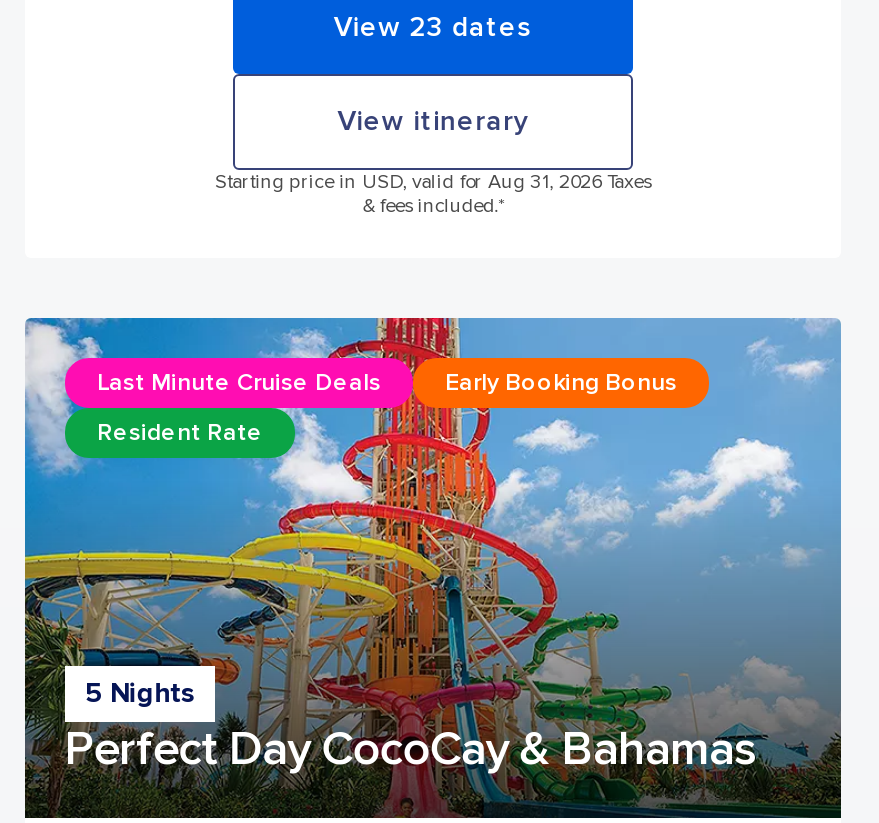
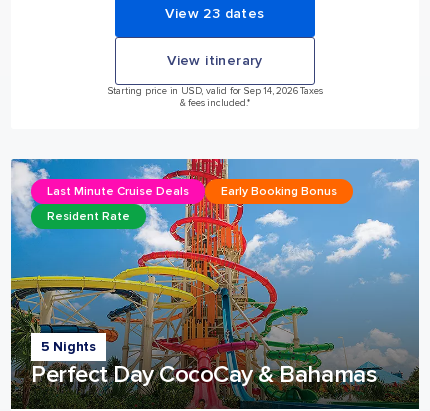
[215,169,651,193] Starting price in USD, valid for Aug 31, 2026 Taxes -> [108,85,322,97] Starting price in USD, valid for Sep 14, 2026 Taxes

